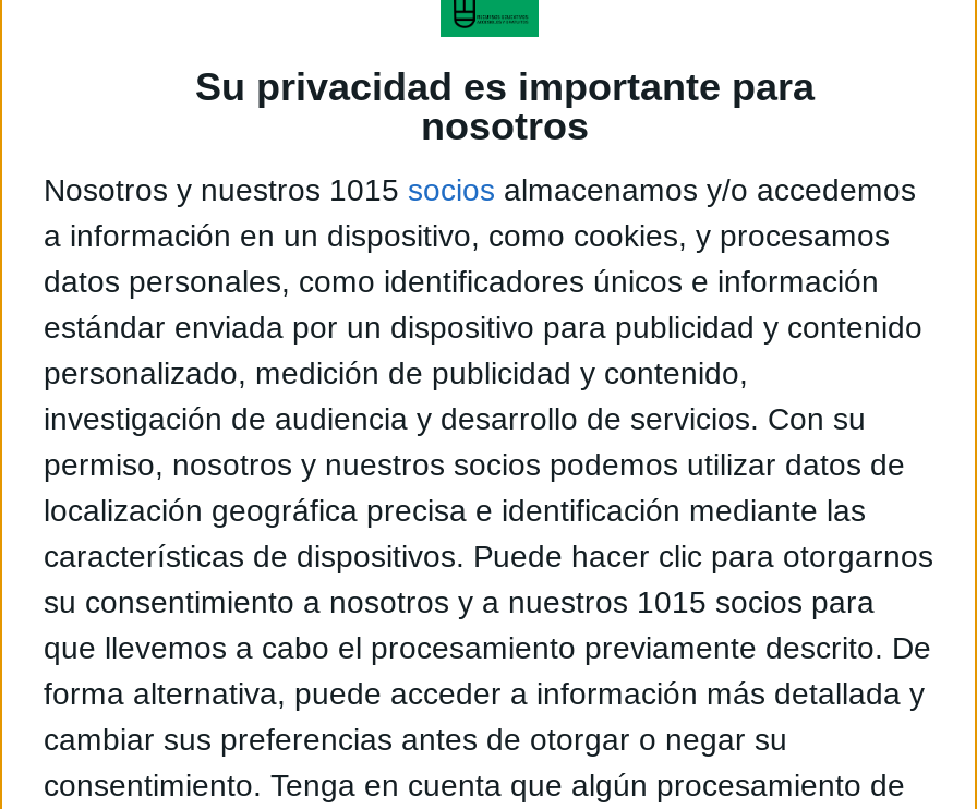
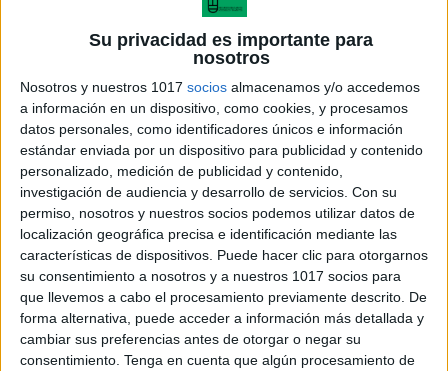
[44,172,916,207] Nosotros y nuestros 1015 socios almacenamos y/o accedemos -> [20,79,420,95] Nosotros y nuestros 1017 socios almacenamos y/o accedemos
[44,584,875,619] su consentimiento a nosotros y a nuestros 1015 socios para -> [20,268,401,284] su consentimiento a nosotros y a nuestros 1017 socios para

